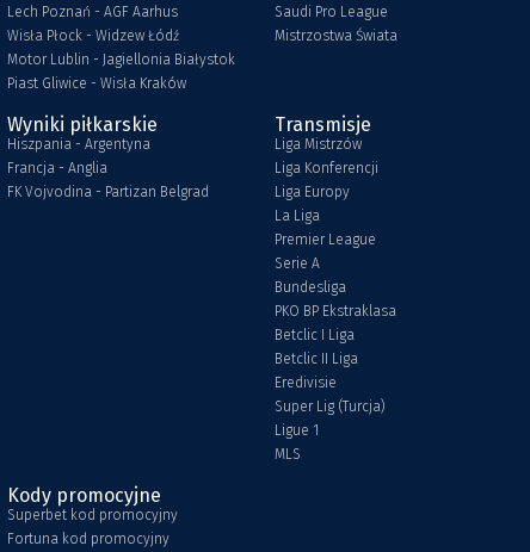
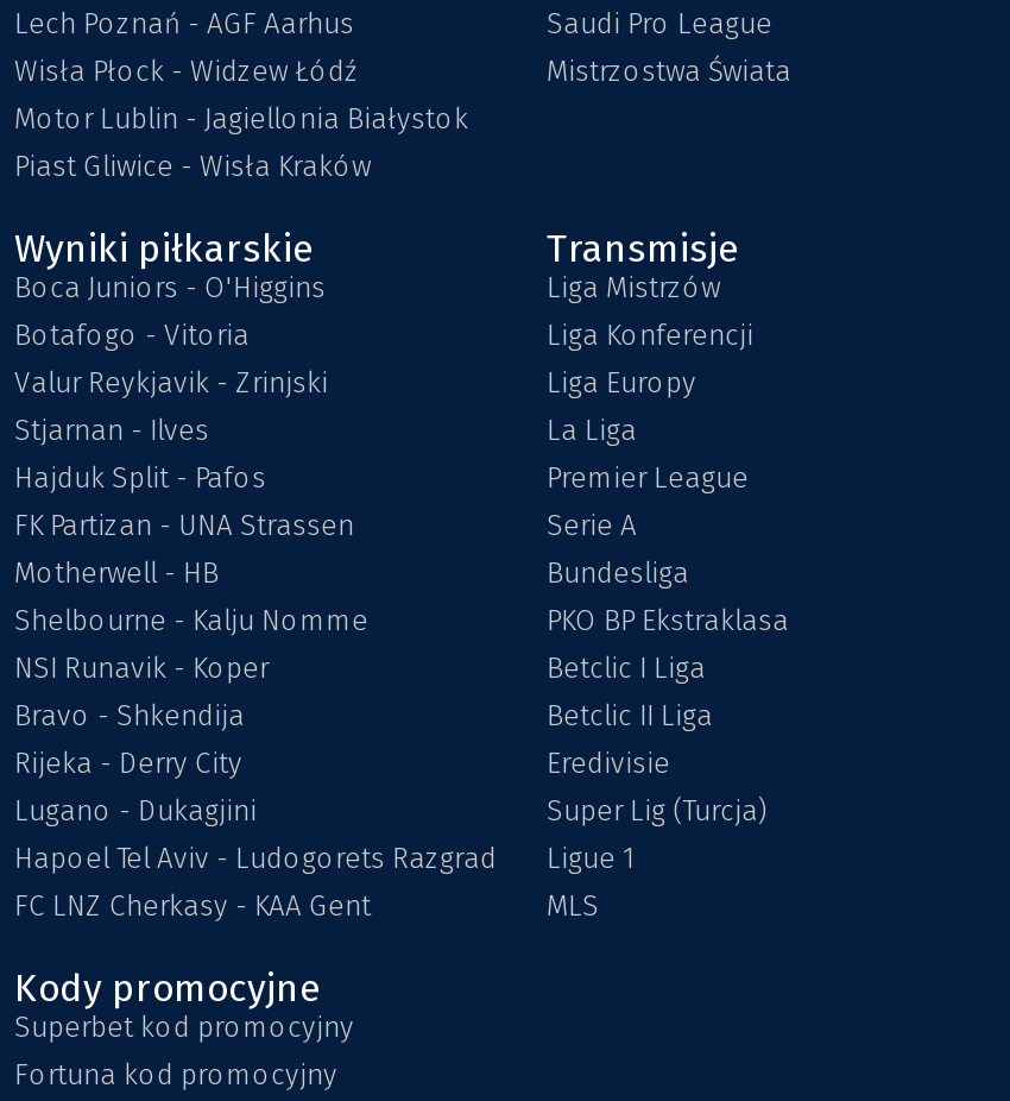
[7,136,209,201] Hiszpania - Argentyna | Francja - Anglia | FK Vojvodina - Partizan Belgrad -> [14,272,497,923] Boca Juniors - O'Higgins | Botafogo - Vitoria | Valur Reykjavik - Zrinjski | Stjarnan - Ilves | Hajduk Split - Pafos | FK Partizan - UNA Strassen | Motherwell - HB | Shelbourne - Kalju Nomme | NSI Runavik - Koper | Bravo - Shkendija | Rijeka - Derry City | Lugano - Dukagjini | Hapoel Tel Aviv - Ludogorets Razgrad | FC LNZ Cherkasy - KAA Gent

